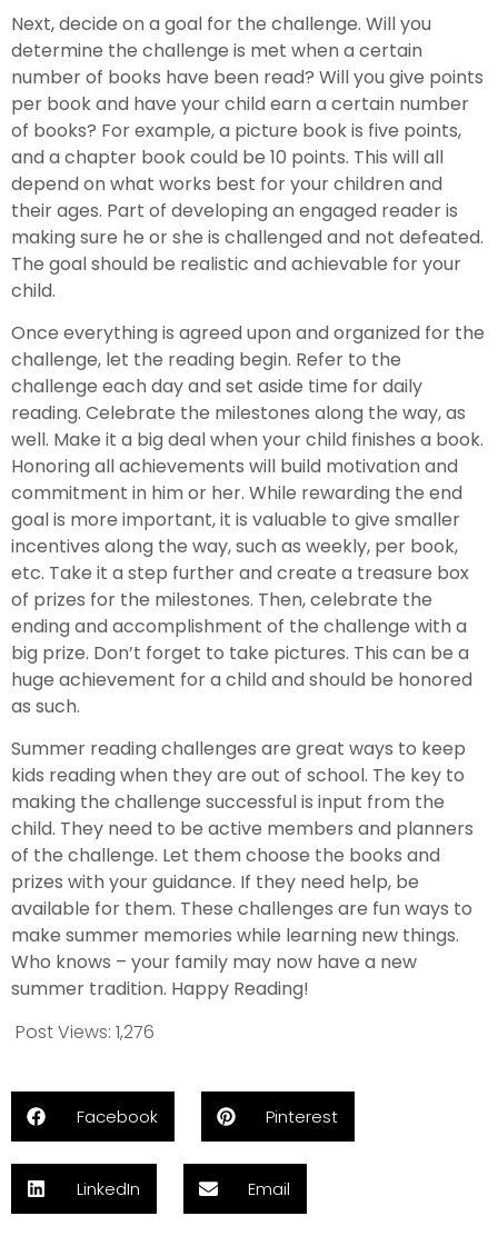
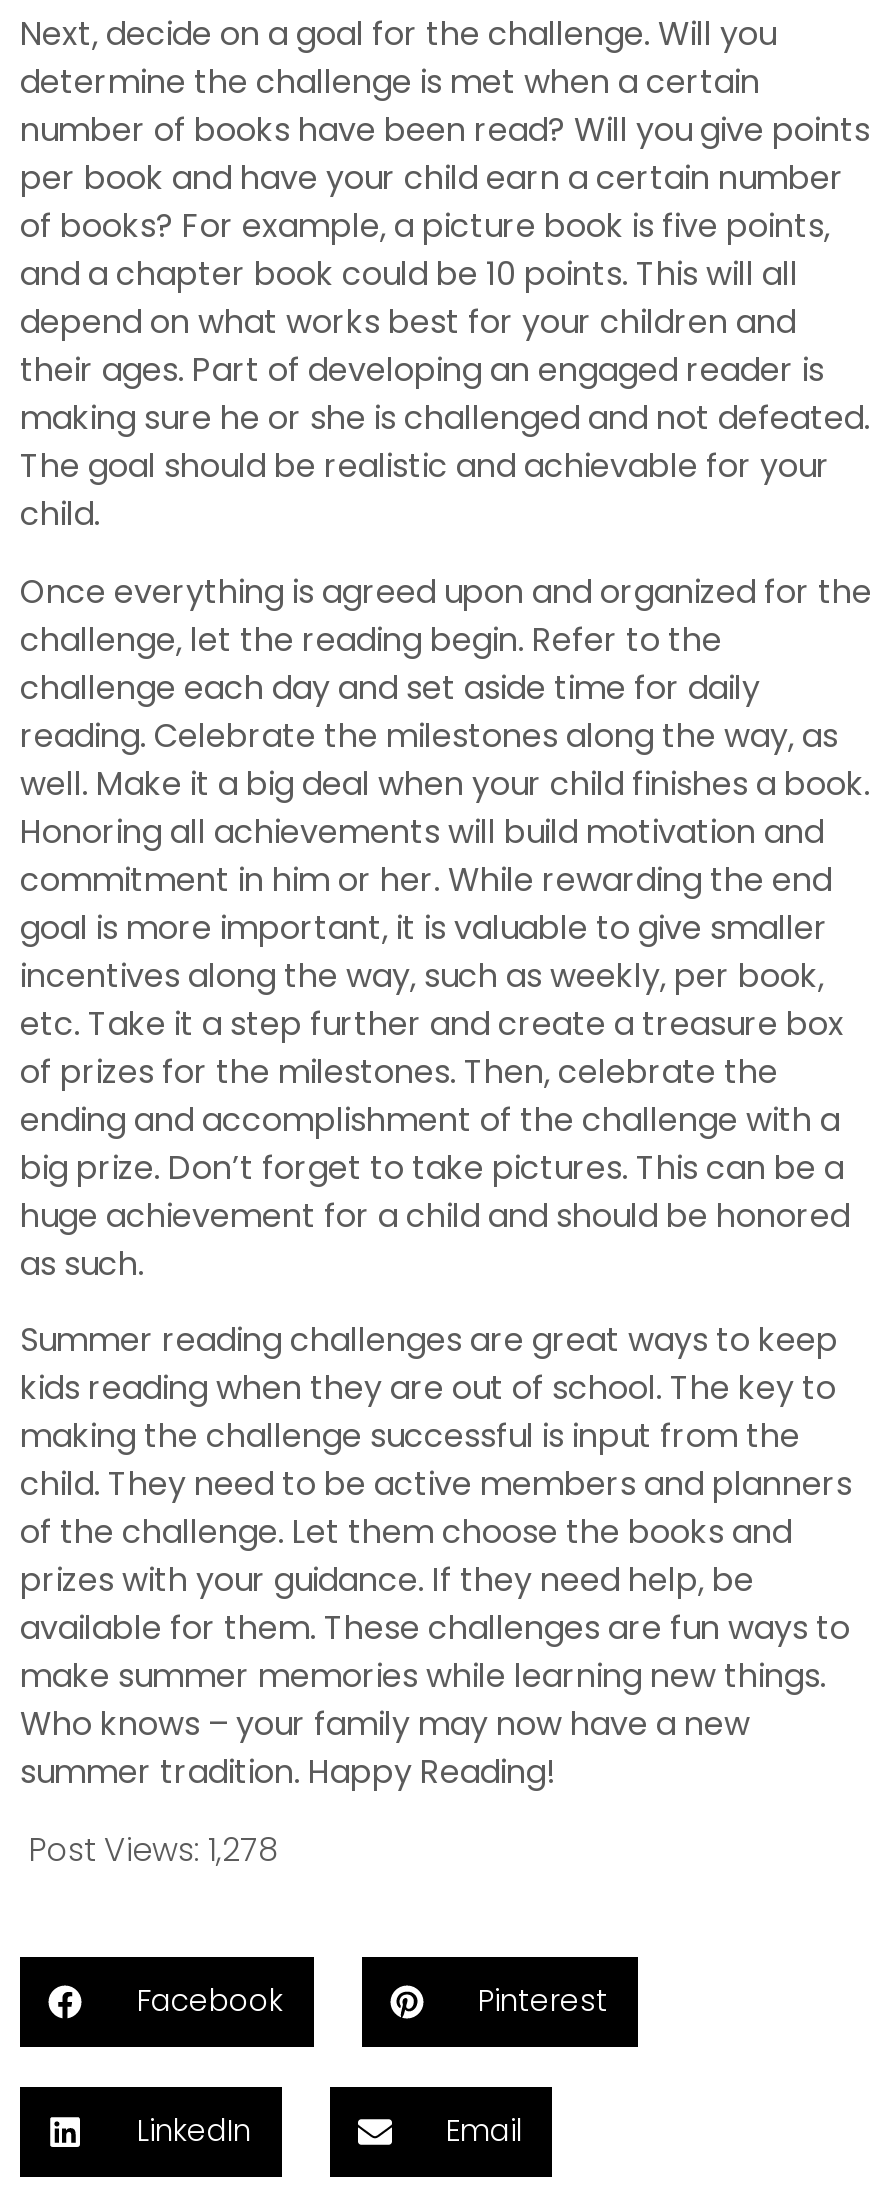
[16,1019,155,1045] Post Views: 1,276 -> [28,1826,278,1872] Post Views: 1,278

